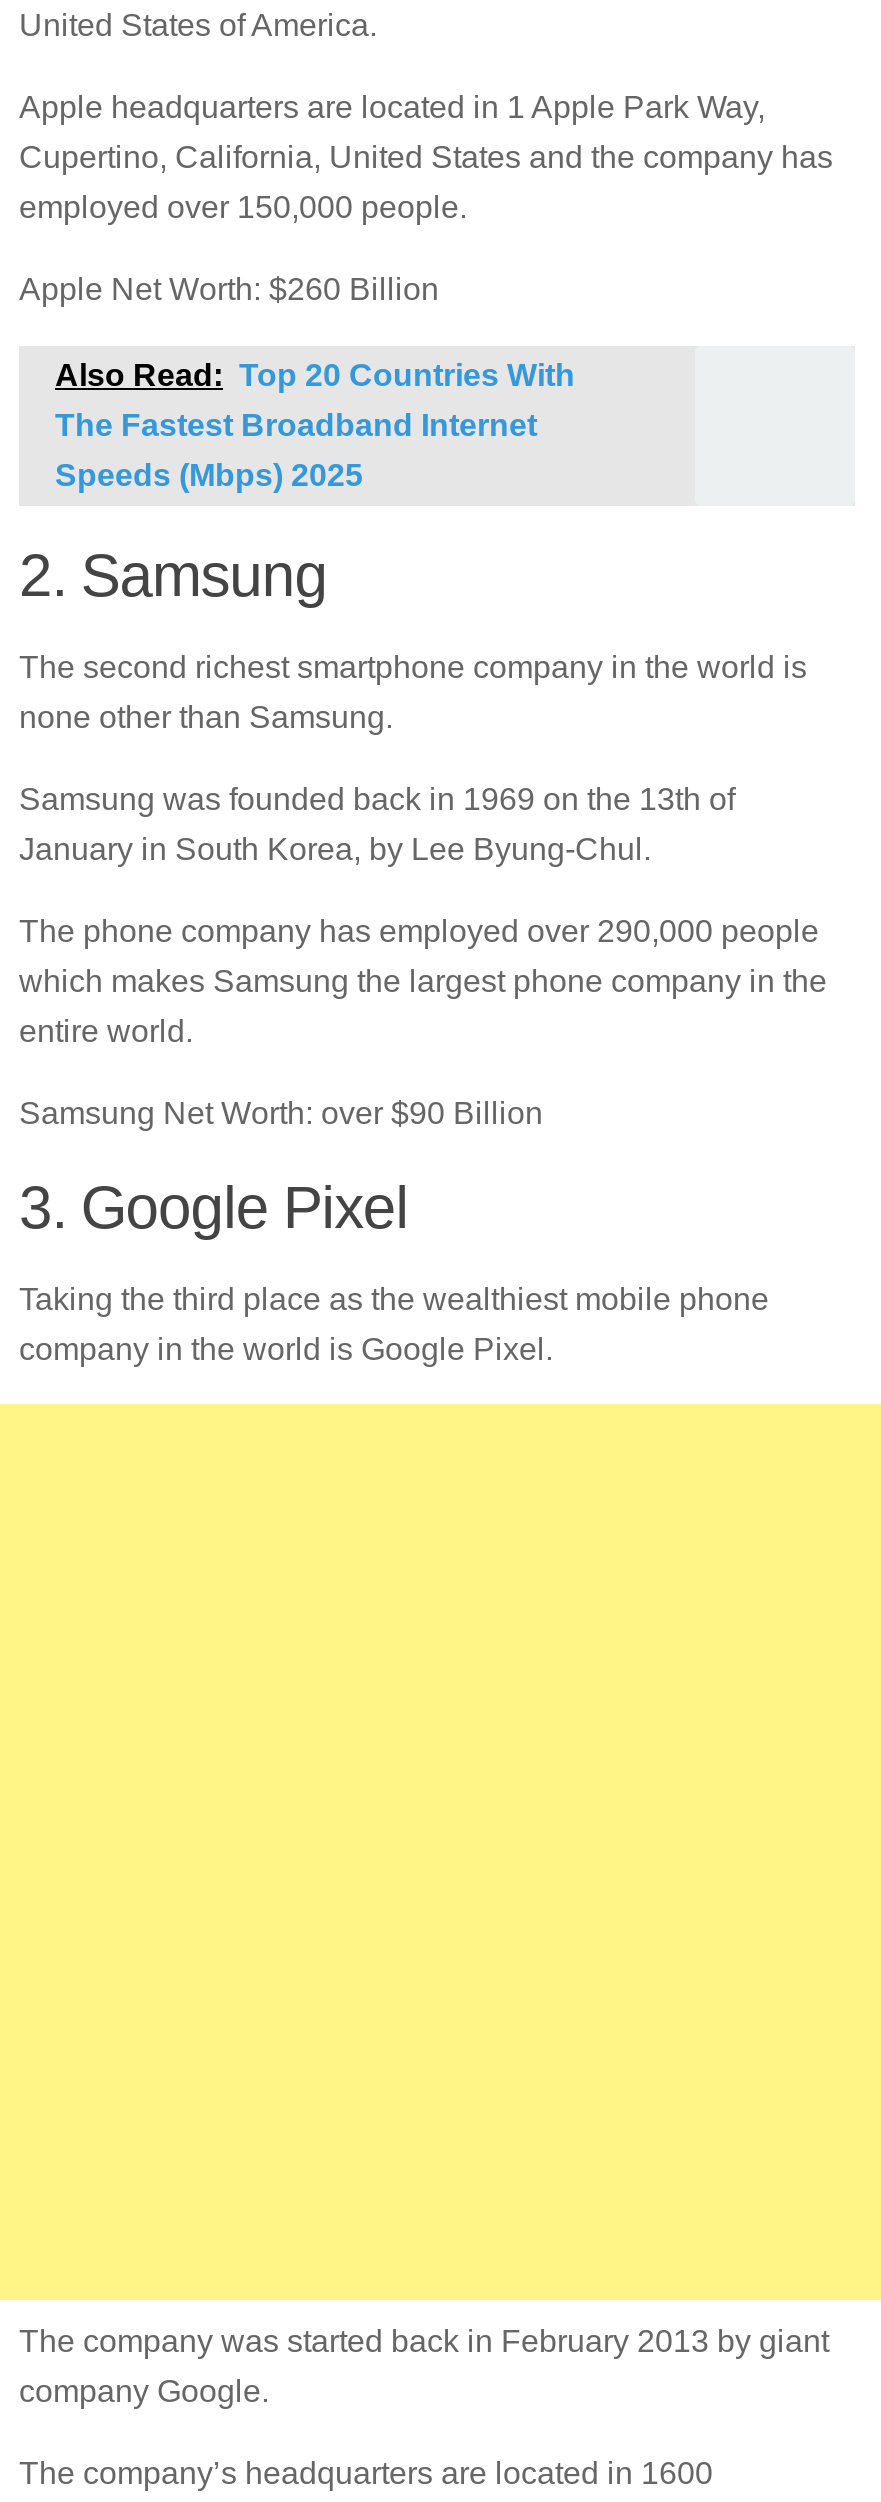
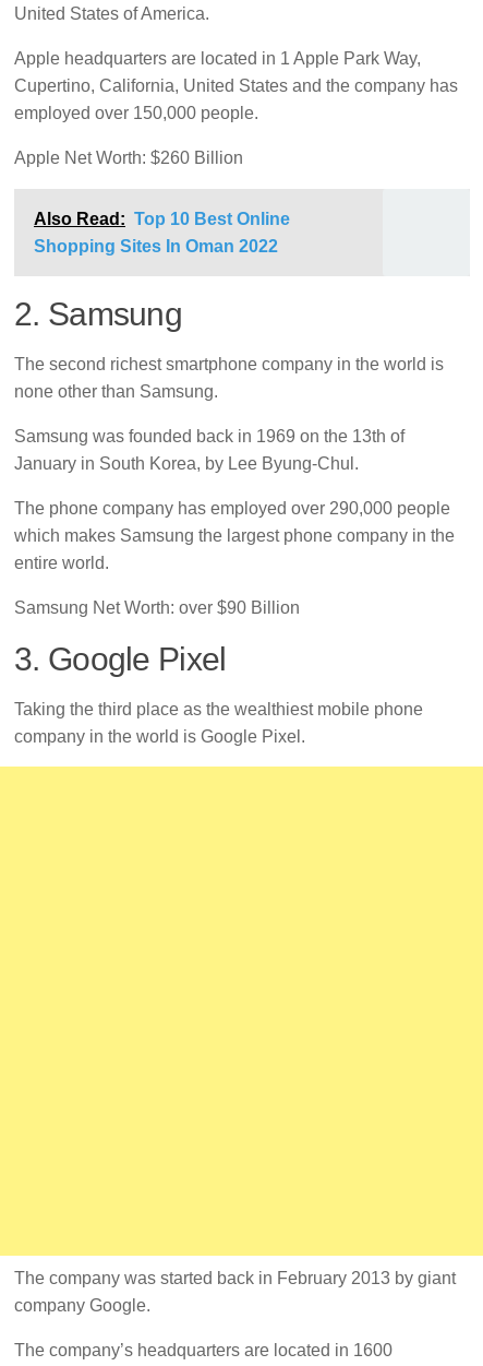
[55,358,575,492] Also Read: Top 20 Countries With | The Fastest Broadband Internet | Speeds (Mbps) 2025 -> [34,210,290,256] Also Read: Top 10 Best Online | Shopping Sites In Oman 2022

